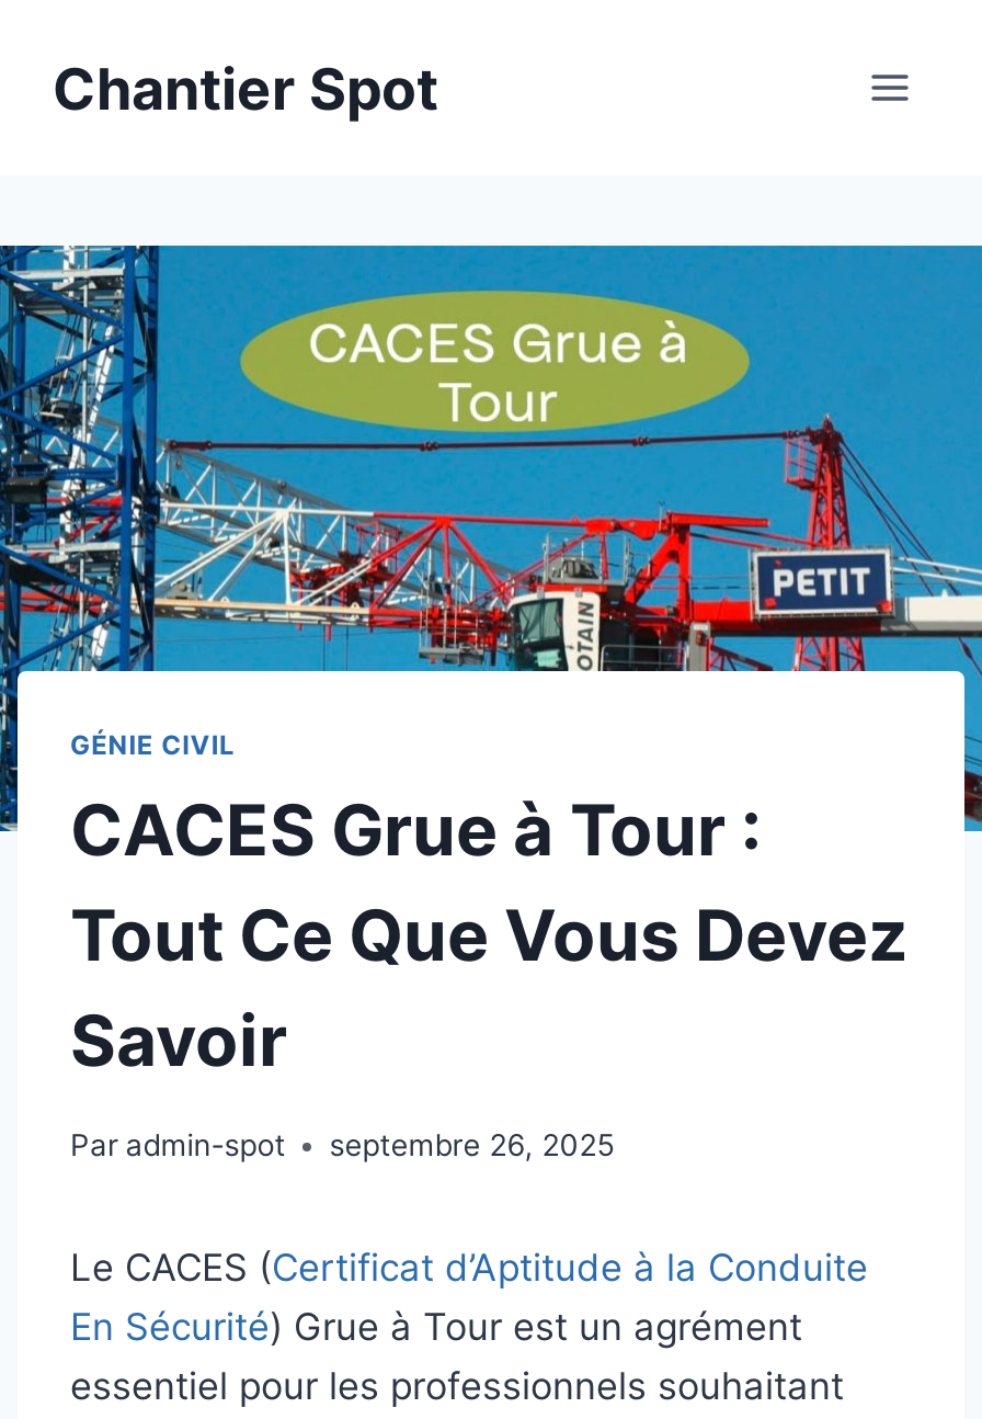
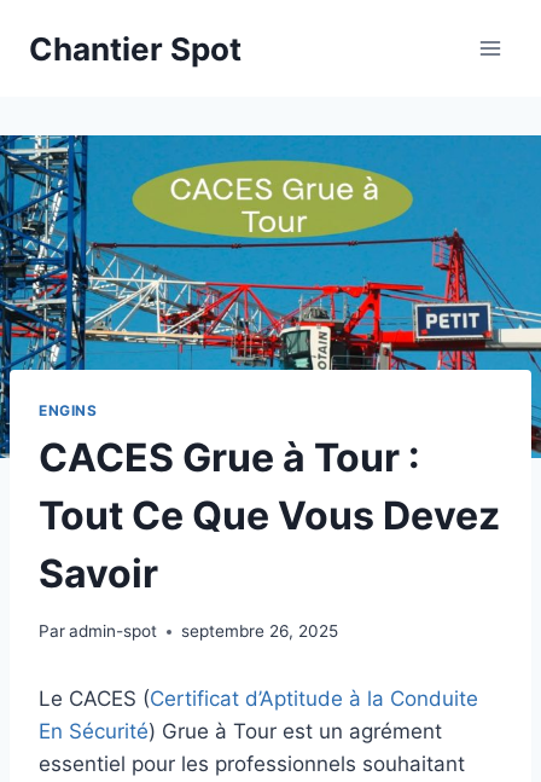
[70,727,236,760] GÉNIE CIVIL -> [39,401,97,419] ENGINS

